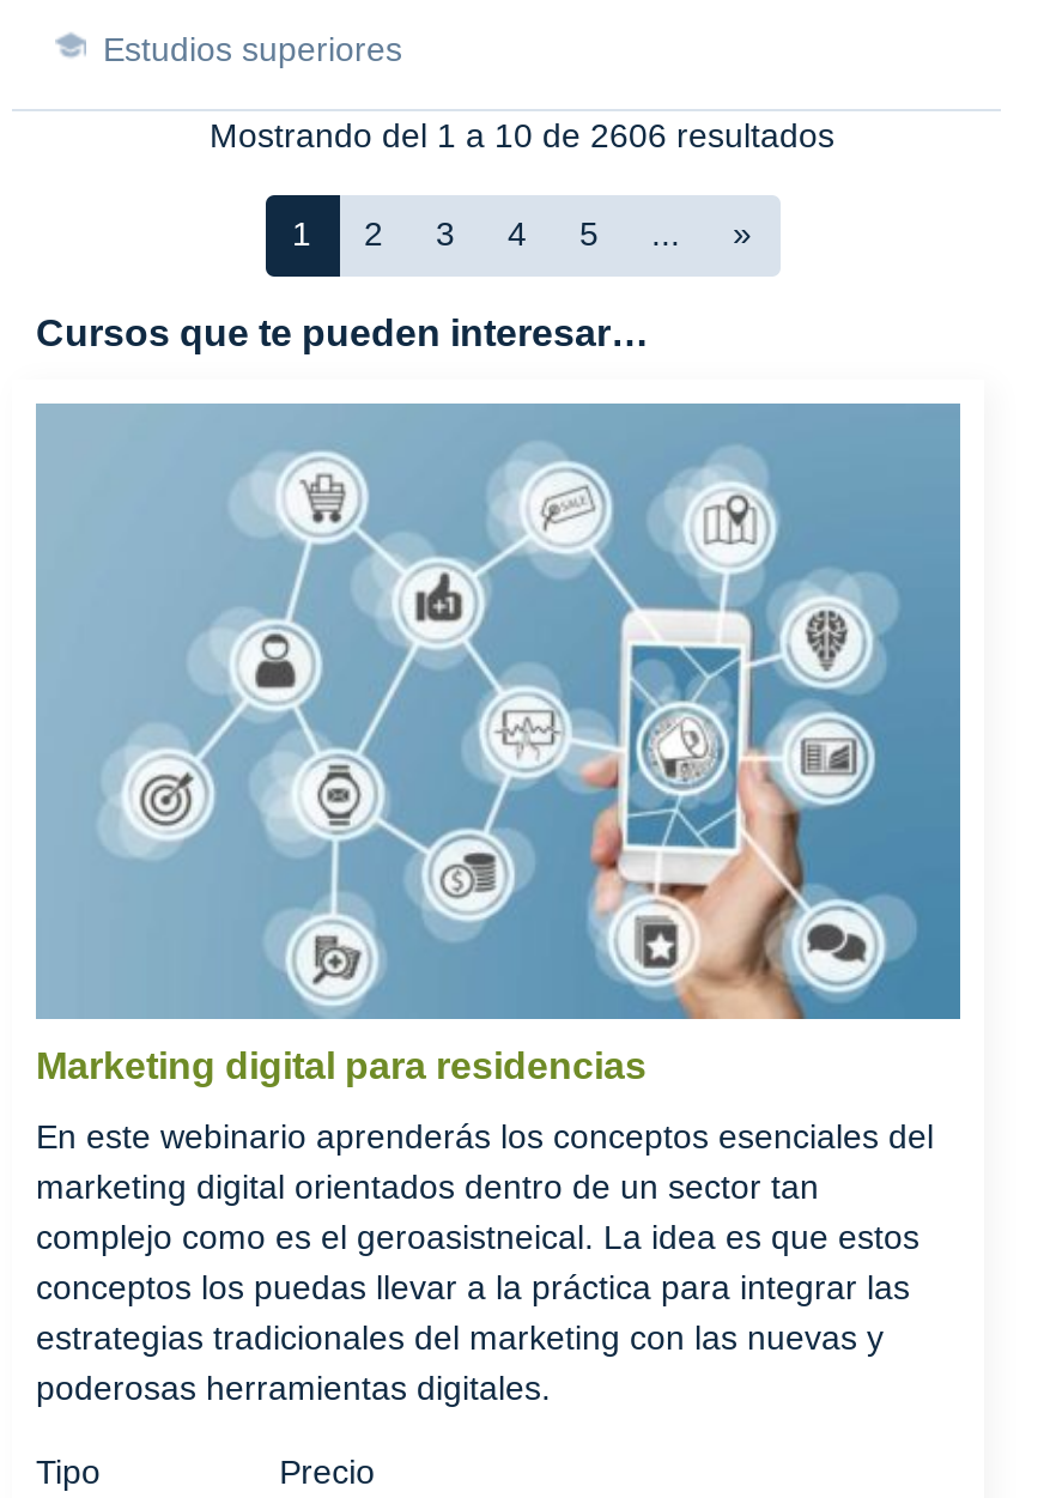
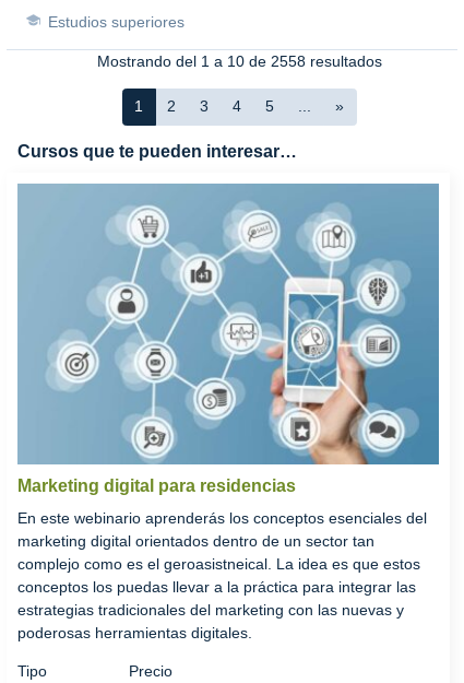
[210,116,834,154] Mostrando del 1 a 10 de 2606 resultados -> [97,52,382,70] Mostrando del 1 a 10 de 2558 resultados

